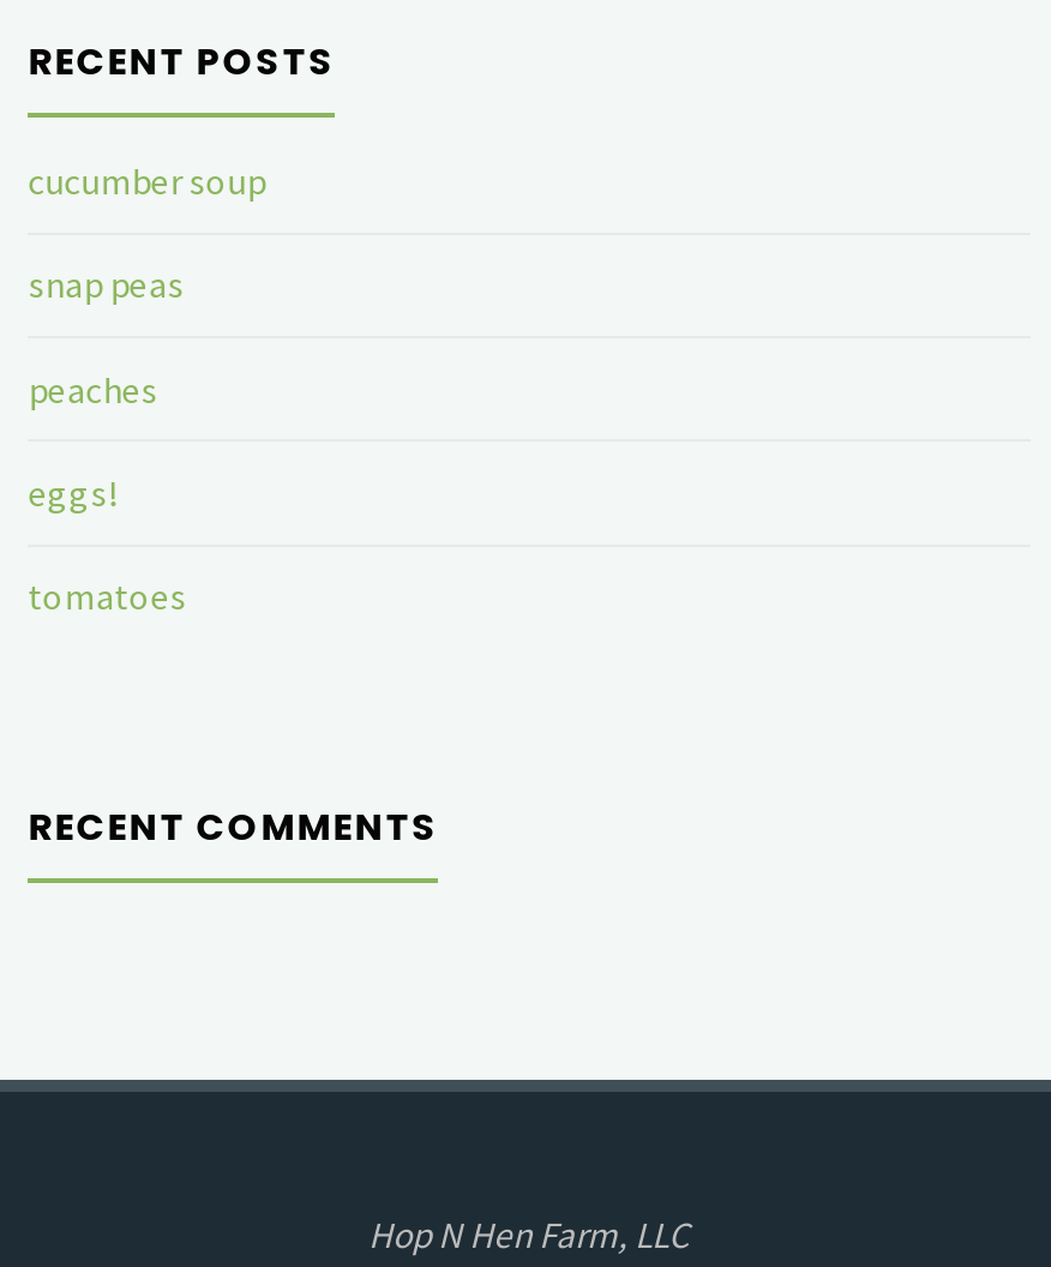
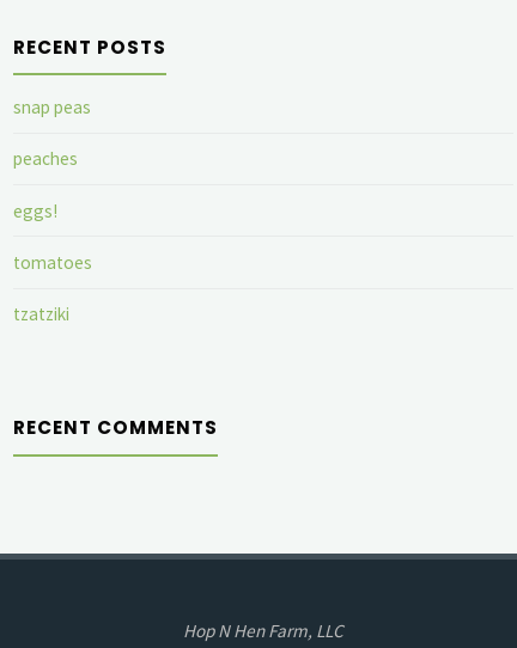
[28,158,266,204] cucumber soup -> none
moved [28,262,187,620] -> [14,96,93,274]: snap peas | peaches | eggs! | tomatoes
none -> [14,303,70,325] tzatziki

